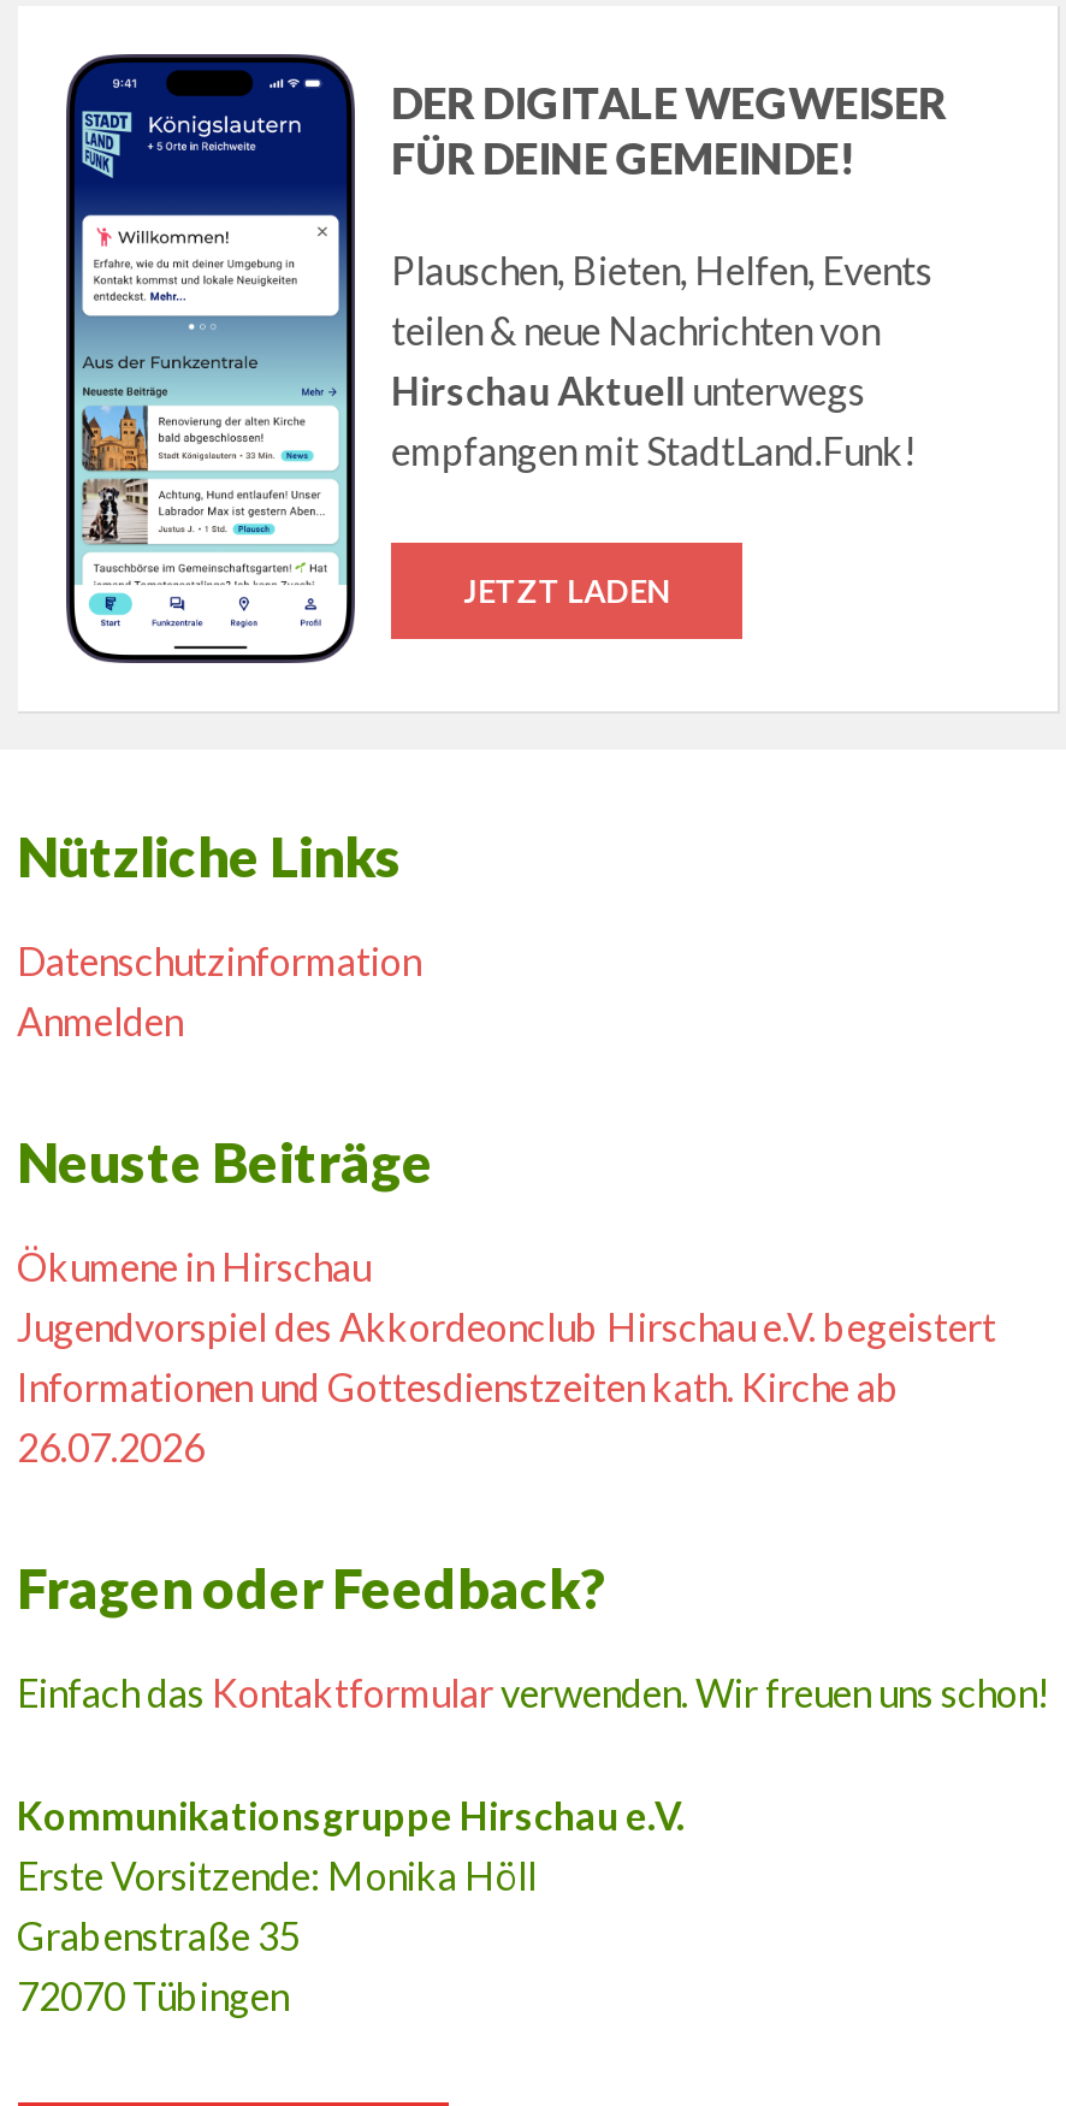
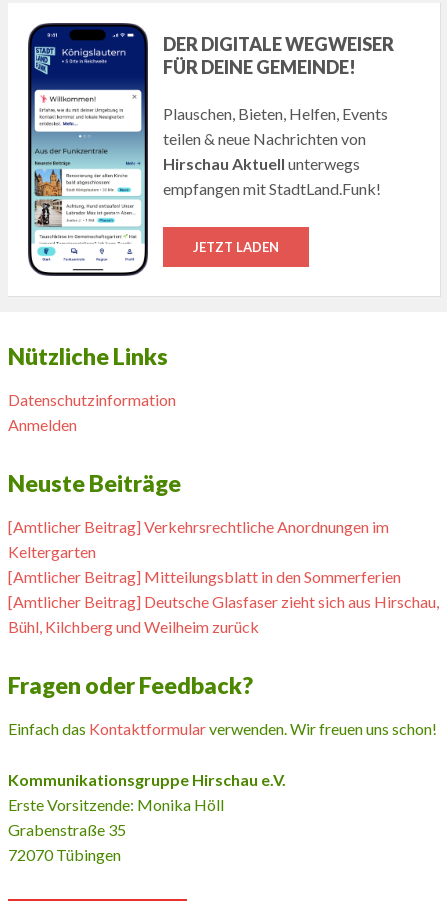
[17,1243,996,1469] Ökumene in Hirschau | Jugendvorspiel des Akkordeonclub Hirschau e.V. begeistert | Informationen und Gottesdienstzeiten kath. Kirche ab | 26.07.2026 -> [7,517,438,636] [Amtlicher Beitrag] Verkehrsrechtliche Anordnungen im | Keltergarten | [Amtlicher Beitrag] Mitteilungsblatt in den Sommerferien | [Amtlicher Beitrag] Deutsche Glasfaser zieht sich aus Hirschau, | Bühl, Kilchberg und Weilheim zurück

